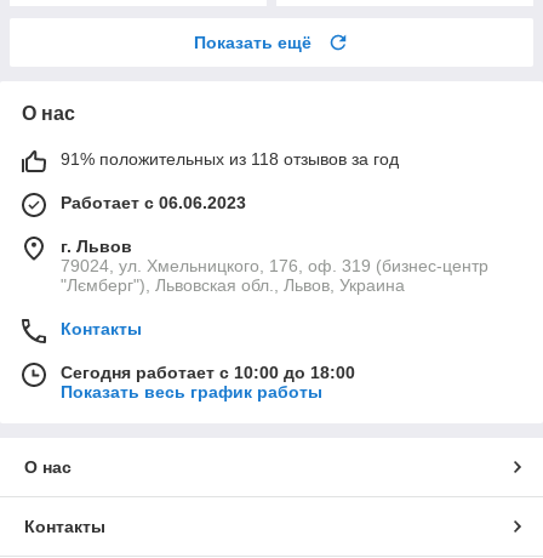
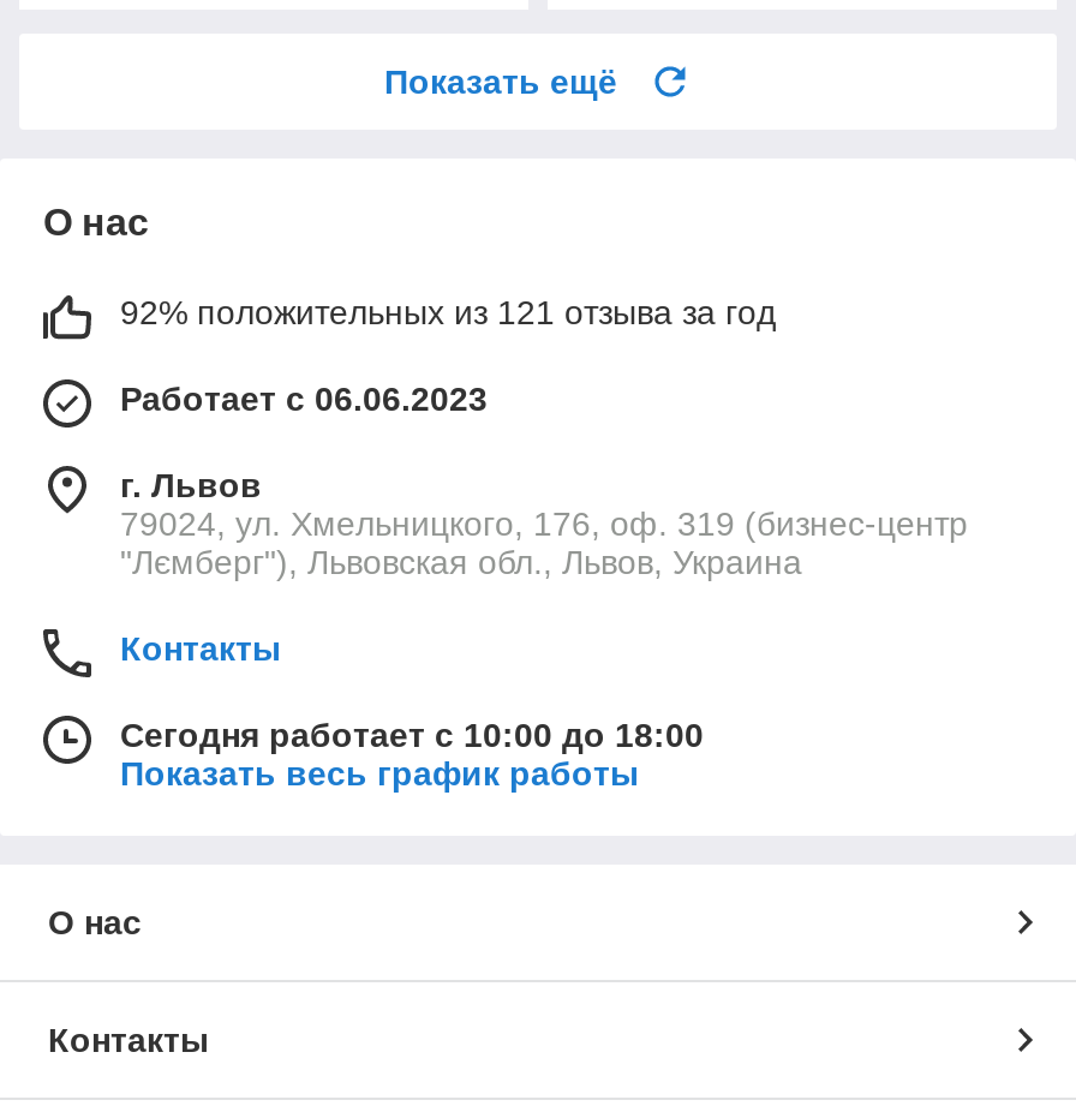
[61,149,399,168] 91% положительных из 118 отзывов за год -> [120,293,776,331] 92% положительных из 121 отзыва за год

